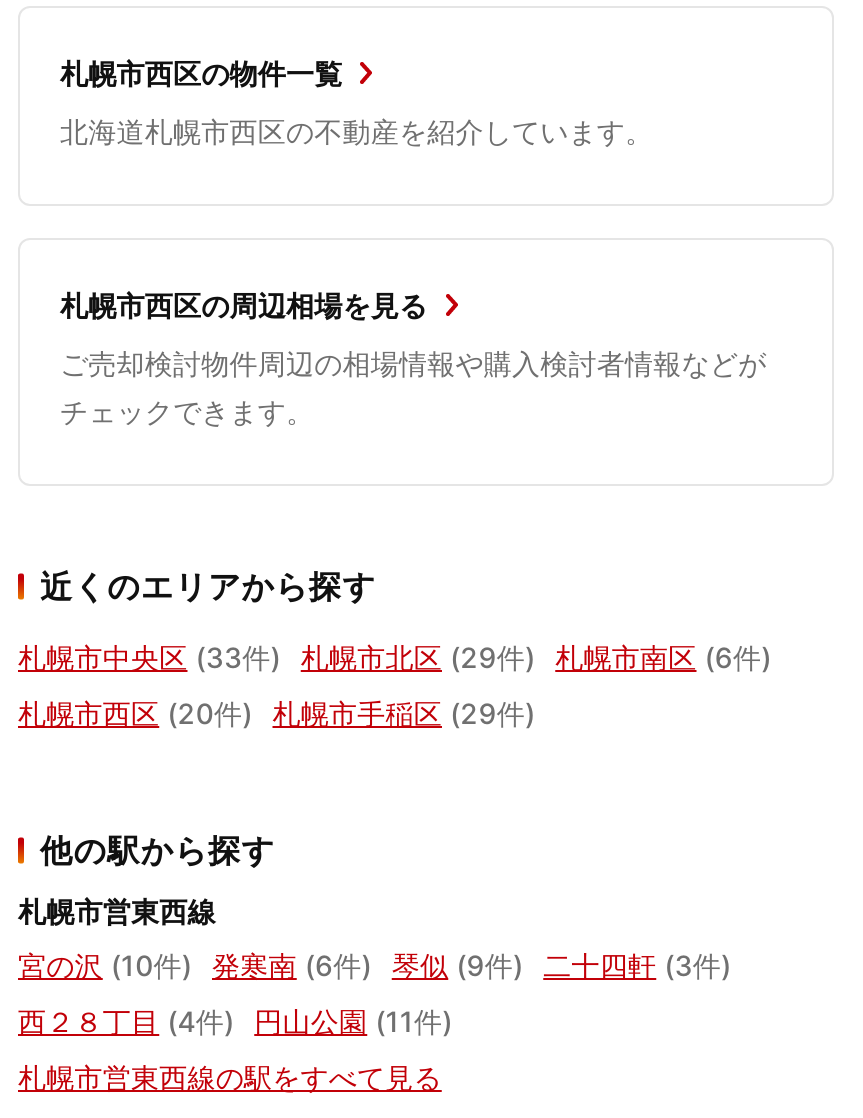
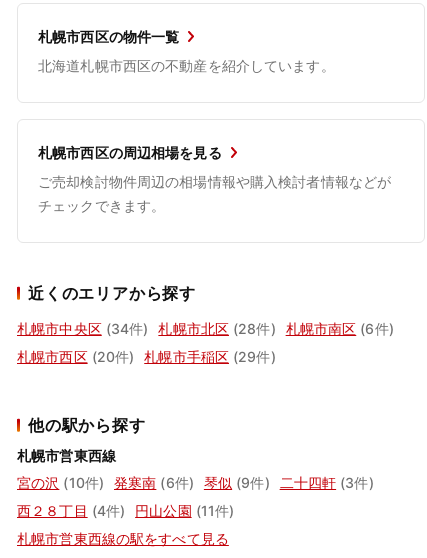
[18,640,772,674] 札幌市中央区 (33件) 札幌市北区 (29件) 札幌市南区 (6件) -> [17,320,394,337] 札幌市中央区 (34件) 札幌市北区 (28件) 札幌市南区 (6件)

